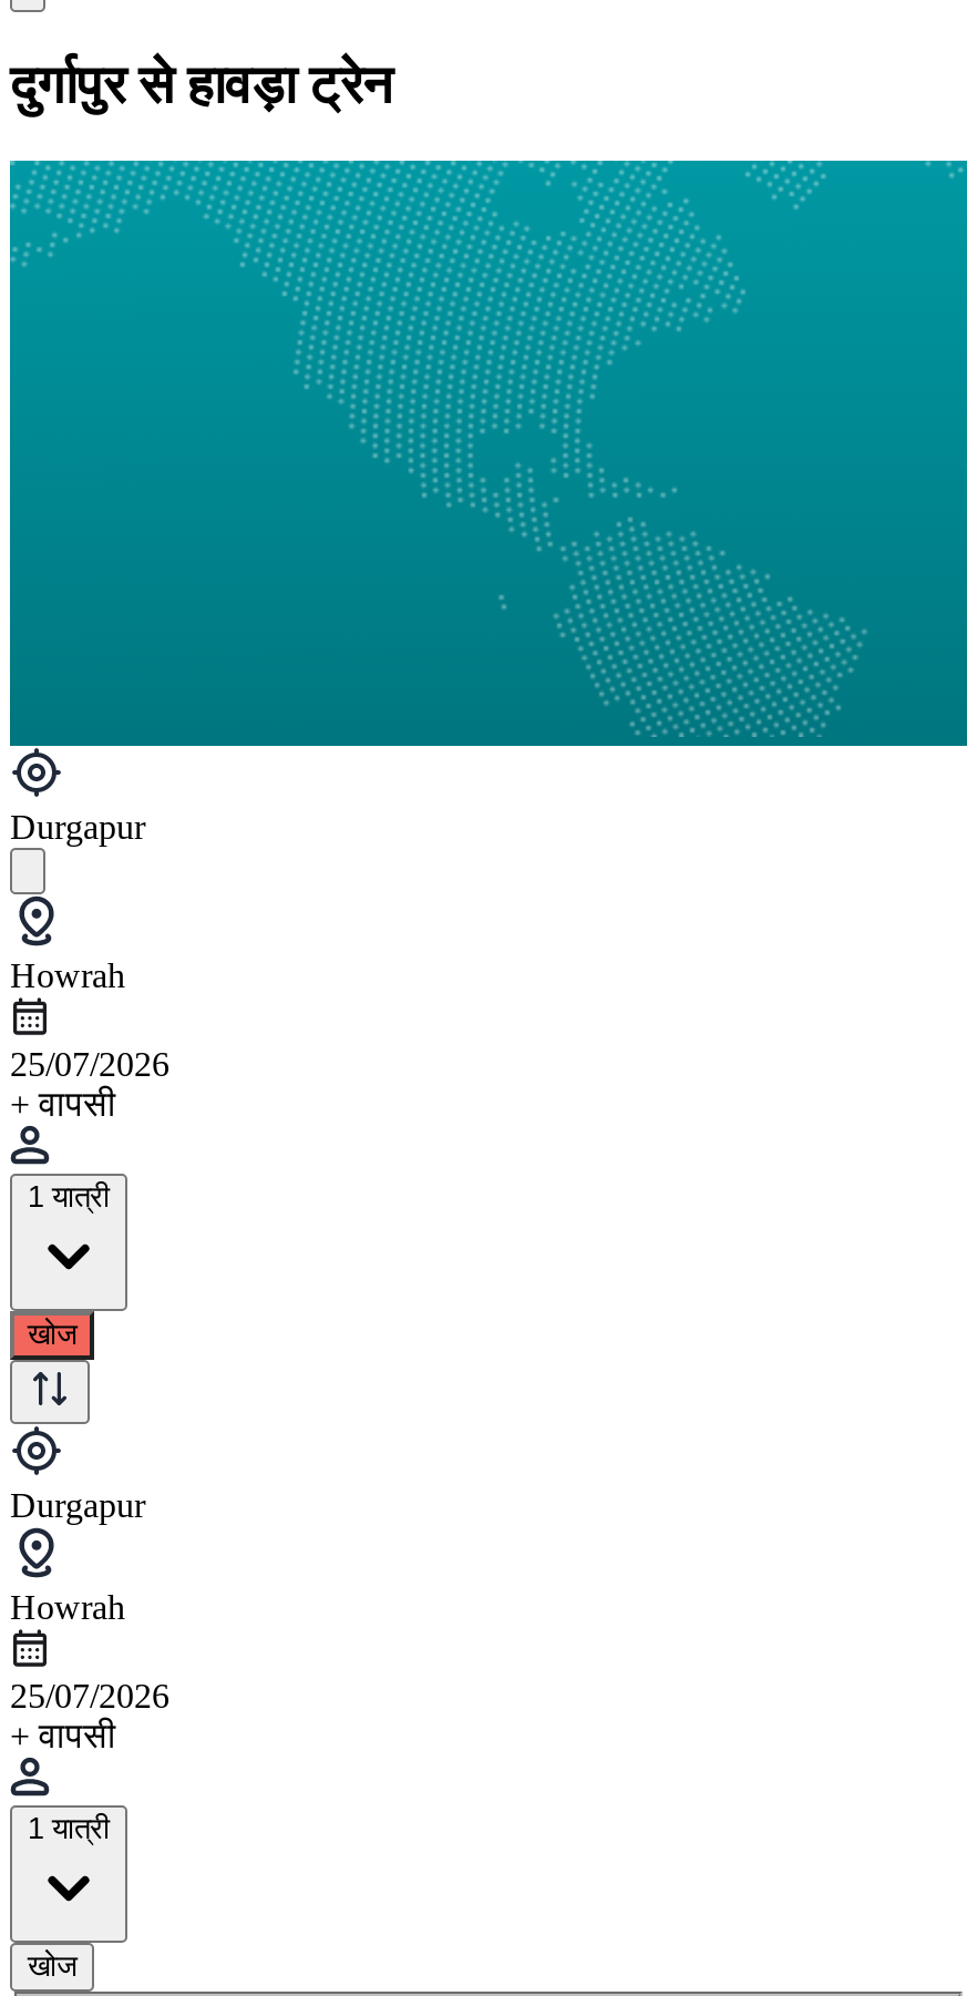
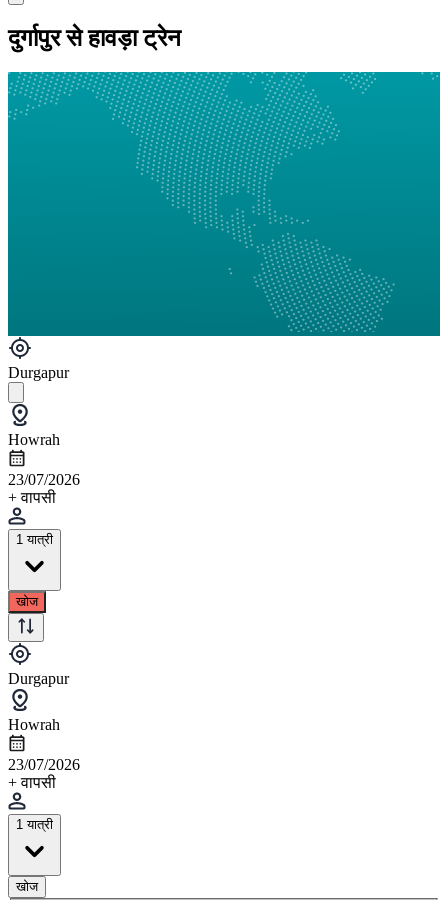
[10,1045,169,1082] 25/07/2026 -> [8,471,80,488] 23/07/2026
[10,1676,169,1714] 25/07/2026 -> [8,756,80,773] 23/07/2026

